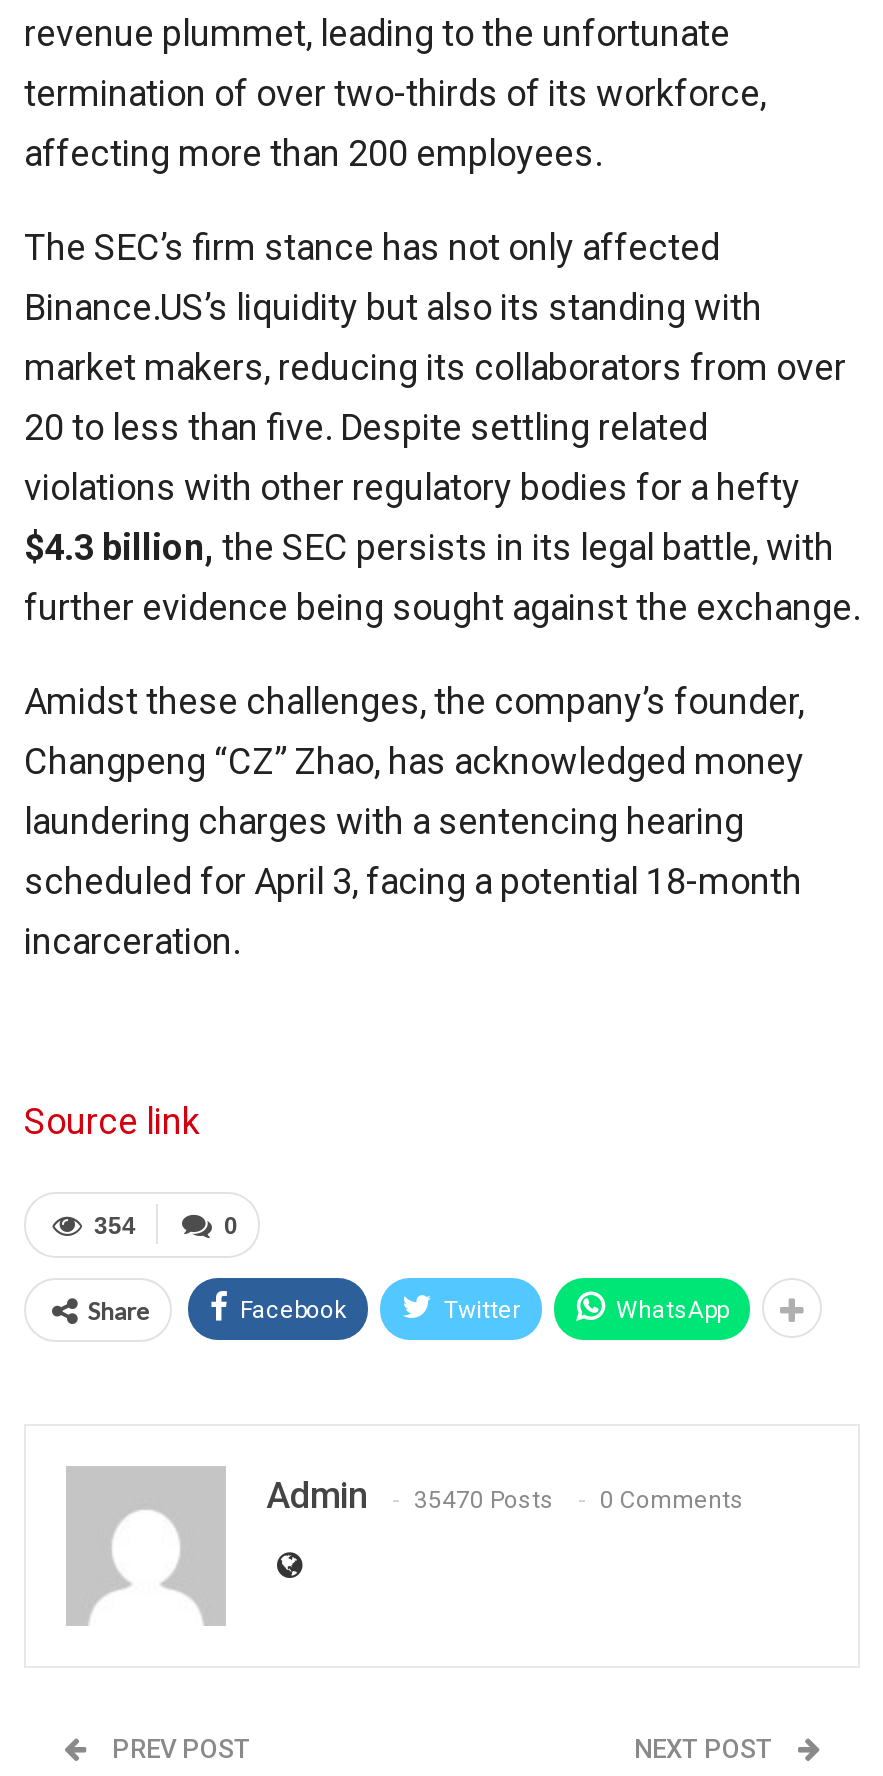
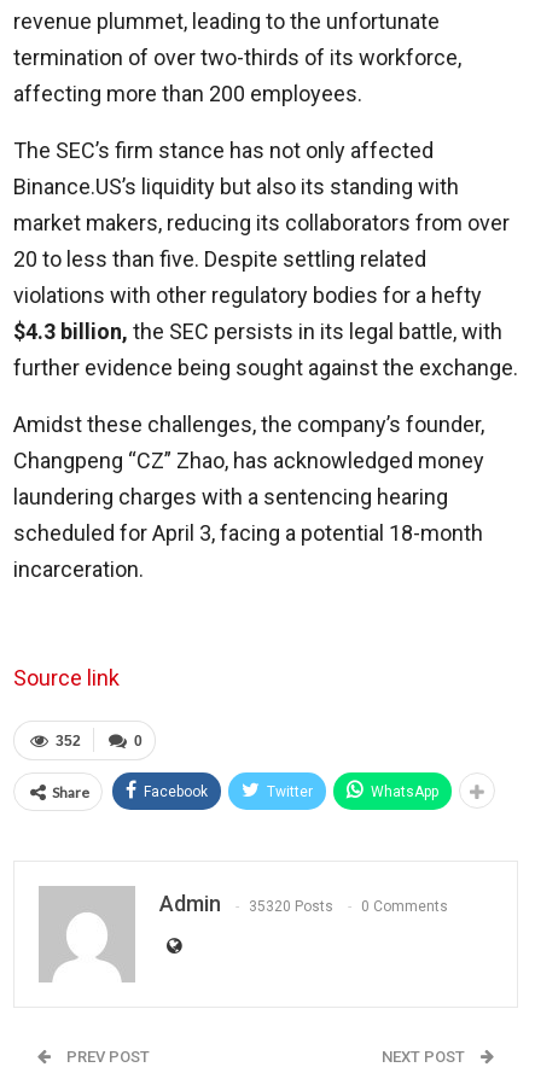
[94,1211,136,1239] 354 -> [56,732,81,749] 352
[266,1475,744,1517] Admin 35470 Posts 0 Comments -> [159,891,448,917] Admin 35320 Posts 0 Comments

